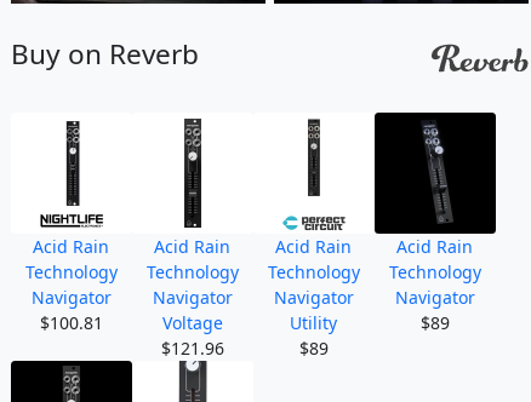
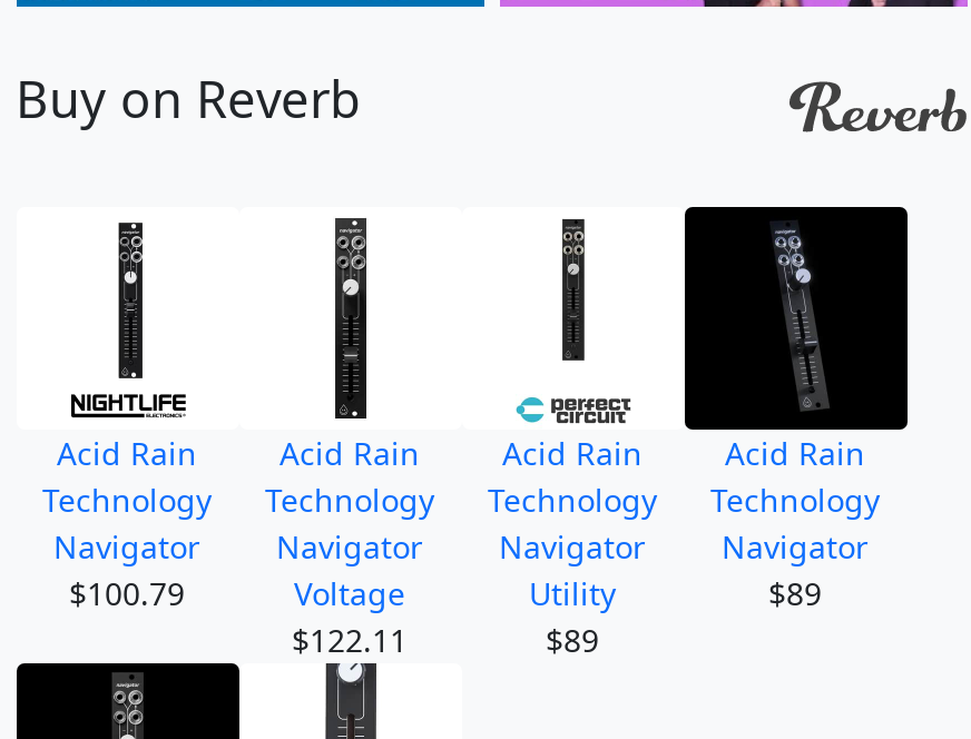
[39,311,102,334] $100.81 -> [69,572,185,614] $100.79
[161,336,224,359] $121.96 -> [292,619,408,661] $122.11

